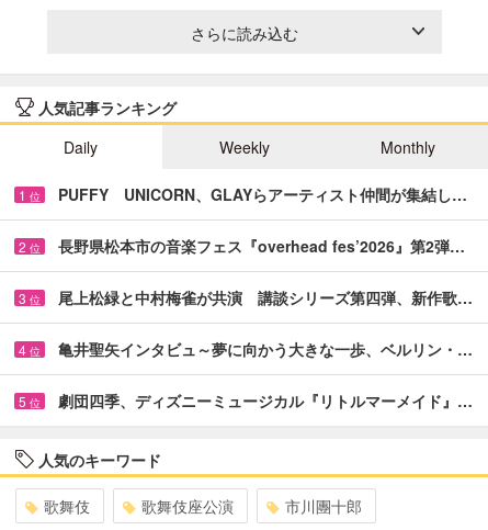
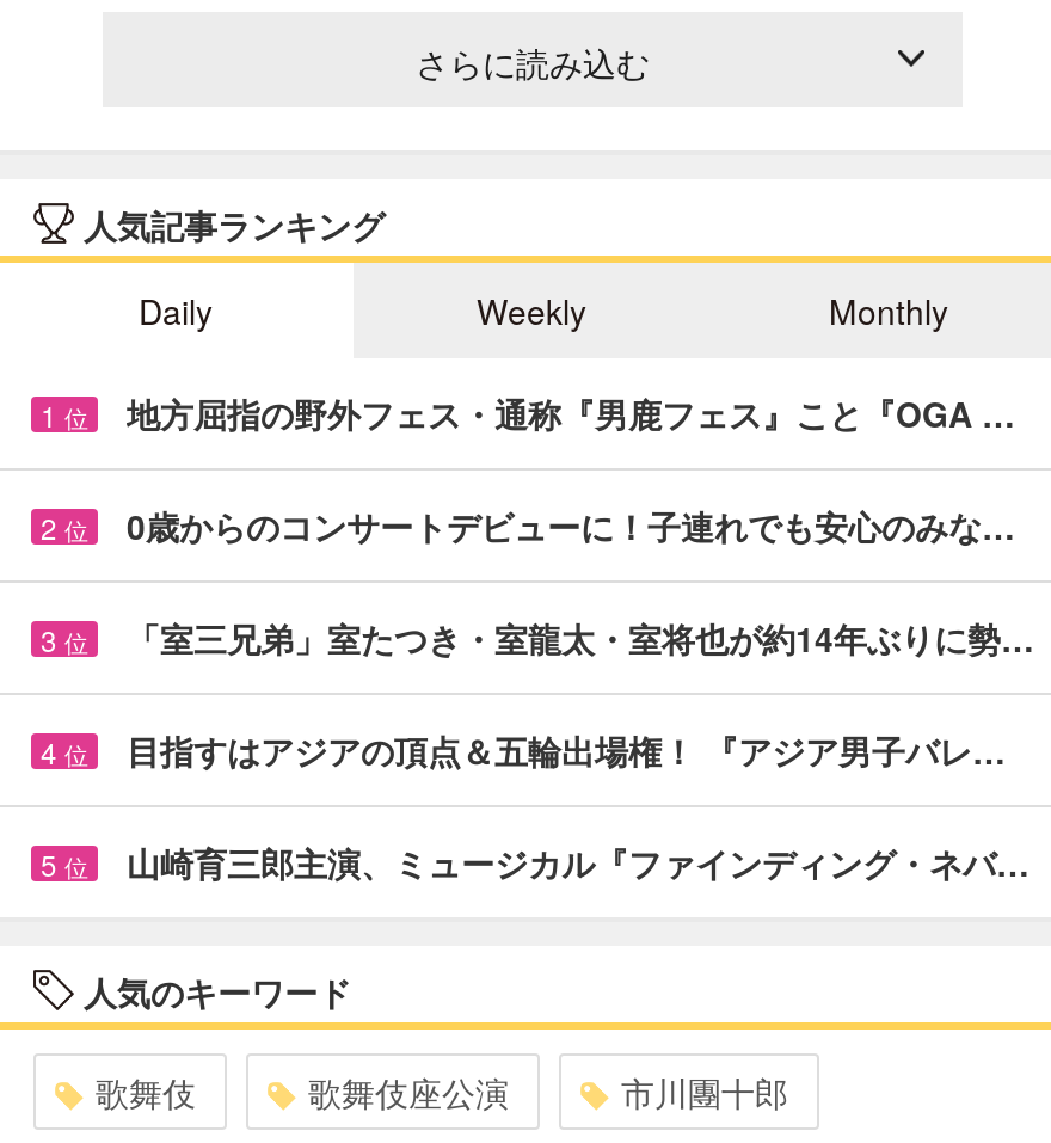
[58,183,467,205] PUFFY UNICORN、GLAYらアーティスト仲間が集結し… -> [127,389,1015,437] 地方屈指の野外フェス・通称『男鹿フェス』こと『OGA …
[58,235,465,257] 長野県松本市の音楽フェス『overhead fes’2026』第2弾… -> [127,501,1015,549] 0歳からのコンサートデビューに！子連れでも安心のみな…
[58,286,473,308] 尾上松緑と中村梅雀が共演 講談シリーズ第四弾、新作歌… -> [127,613,1034,661] 「室三兄弟」室たつき・室龍太・室将也が約14年ぶりに勢…
[58,338,473,360] 亀井聖矢インタビュ～夢に向かう大きな一歩、ベルリン・… -> [127,726,1006,773] 目指すはアジアの頂点＆五輪出場権！ 『アジア男子バレ…
[58,389,473,411] 劇団四季、ディズニーミュージカル『リトルマーメイド』… -> [127,838,1030,886] 山崎育三郎主演、ミュージカル『ファインディング・ネバ…

